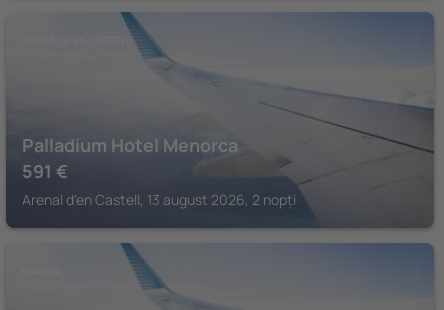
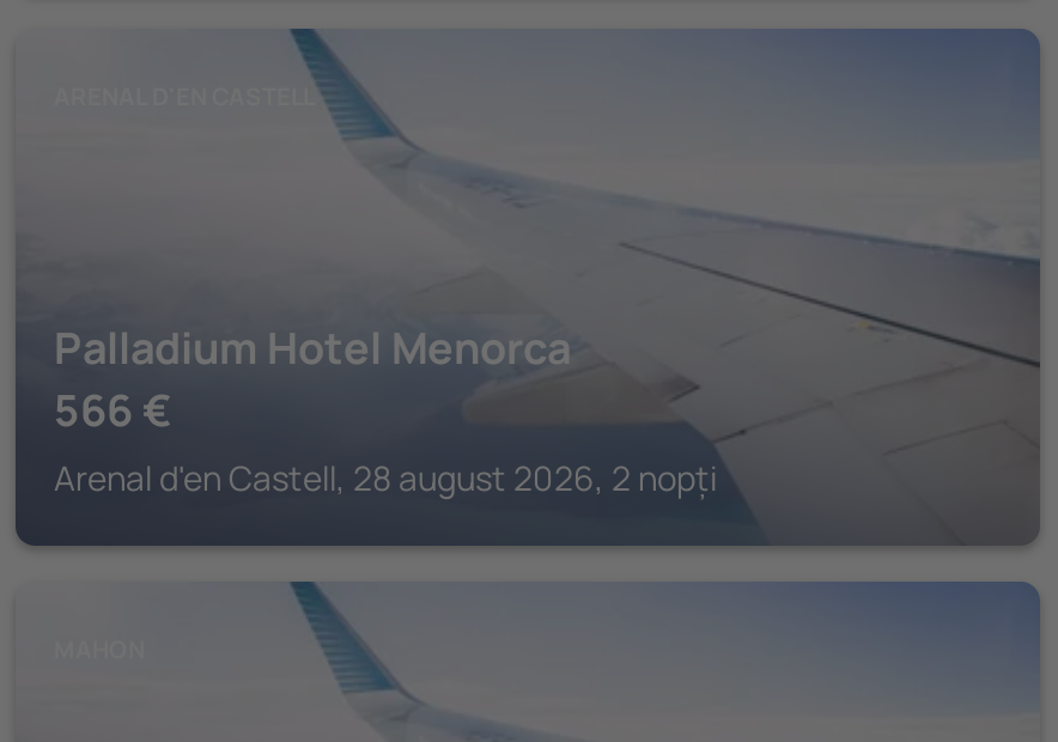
[22,159,68,183] 591 € -> [54,381,171,438] 566 €
[22,190,296,209] Arenal d'en Castell, 13 august 2026, 2 nopți -> [54,455,717,500] Arenal d'en Castell, 28 august 2026, 2 nopți

